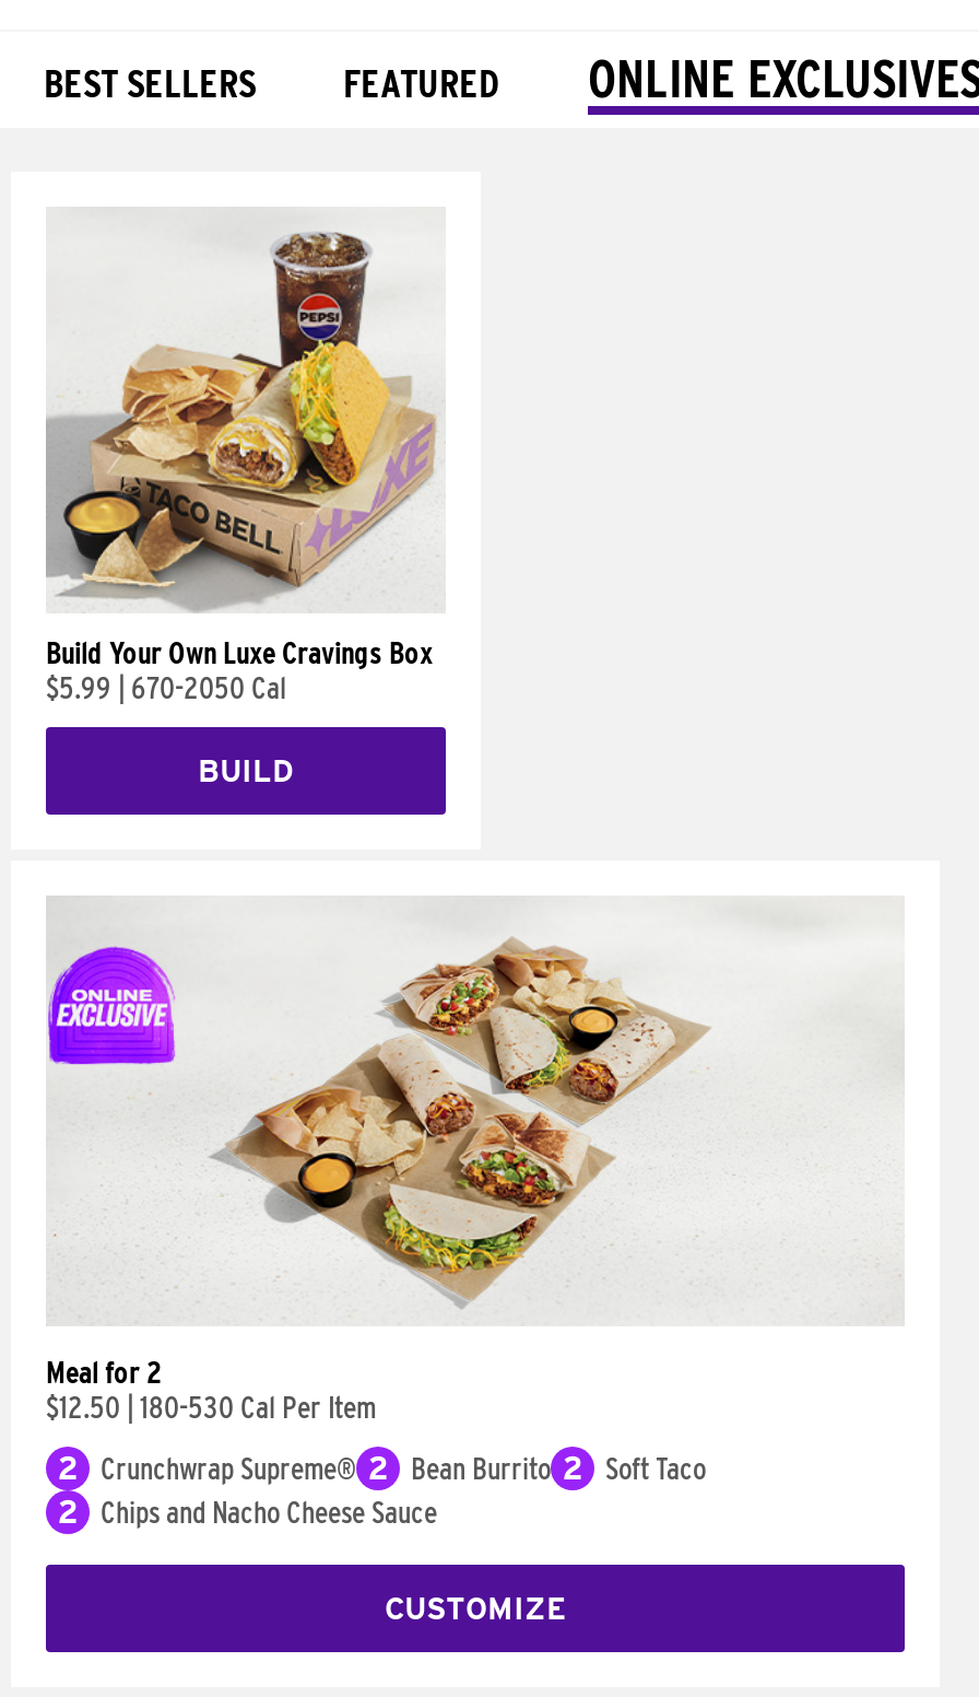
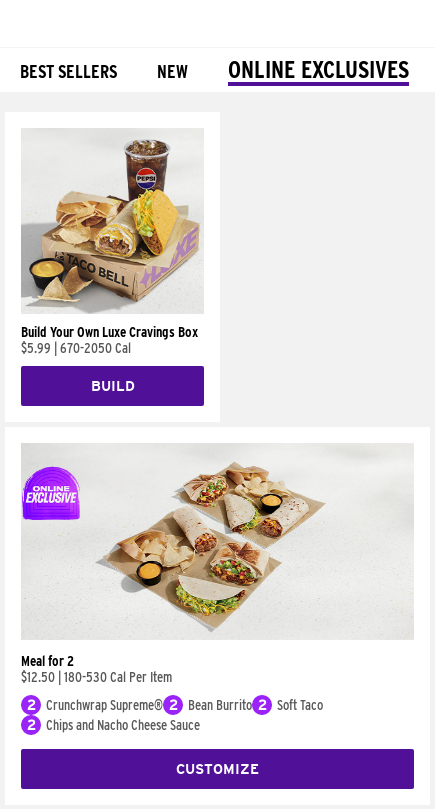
[343,60,500,106] FEATURED -> [157,61,188,82] NEW

